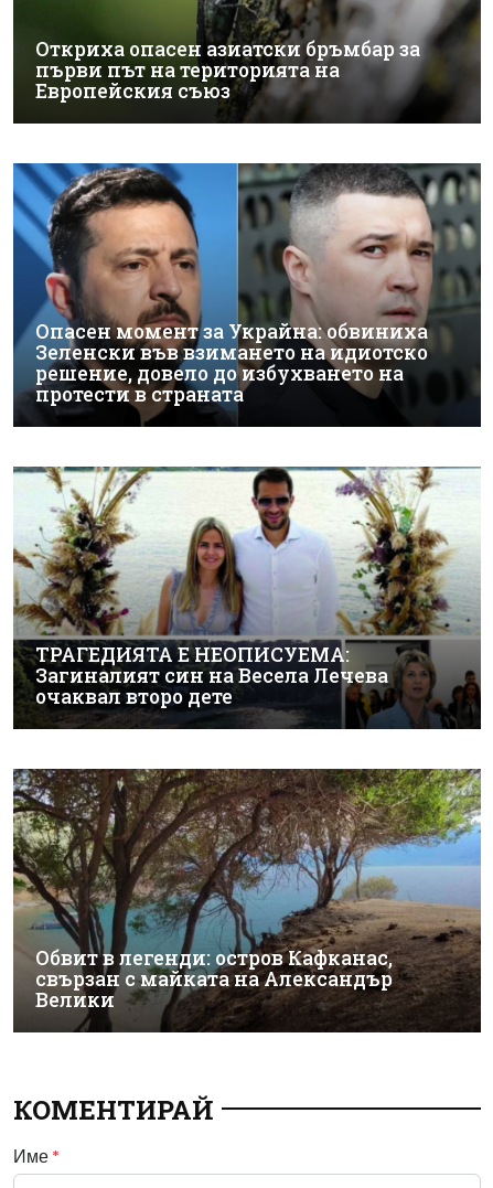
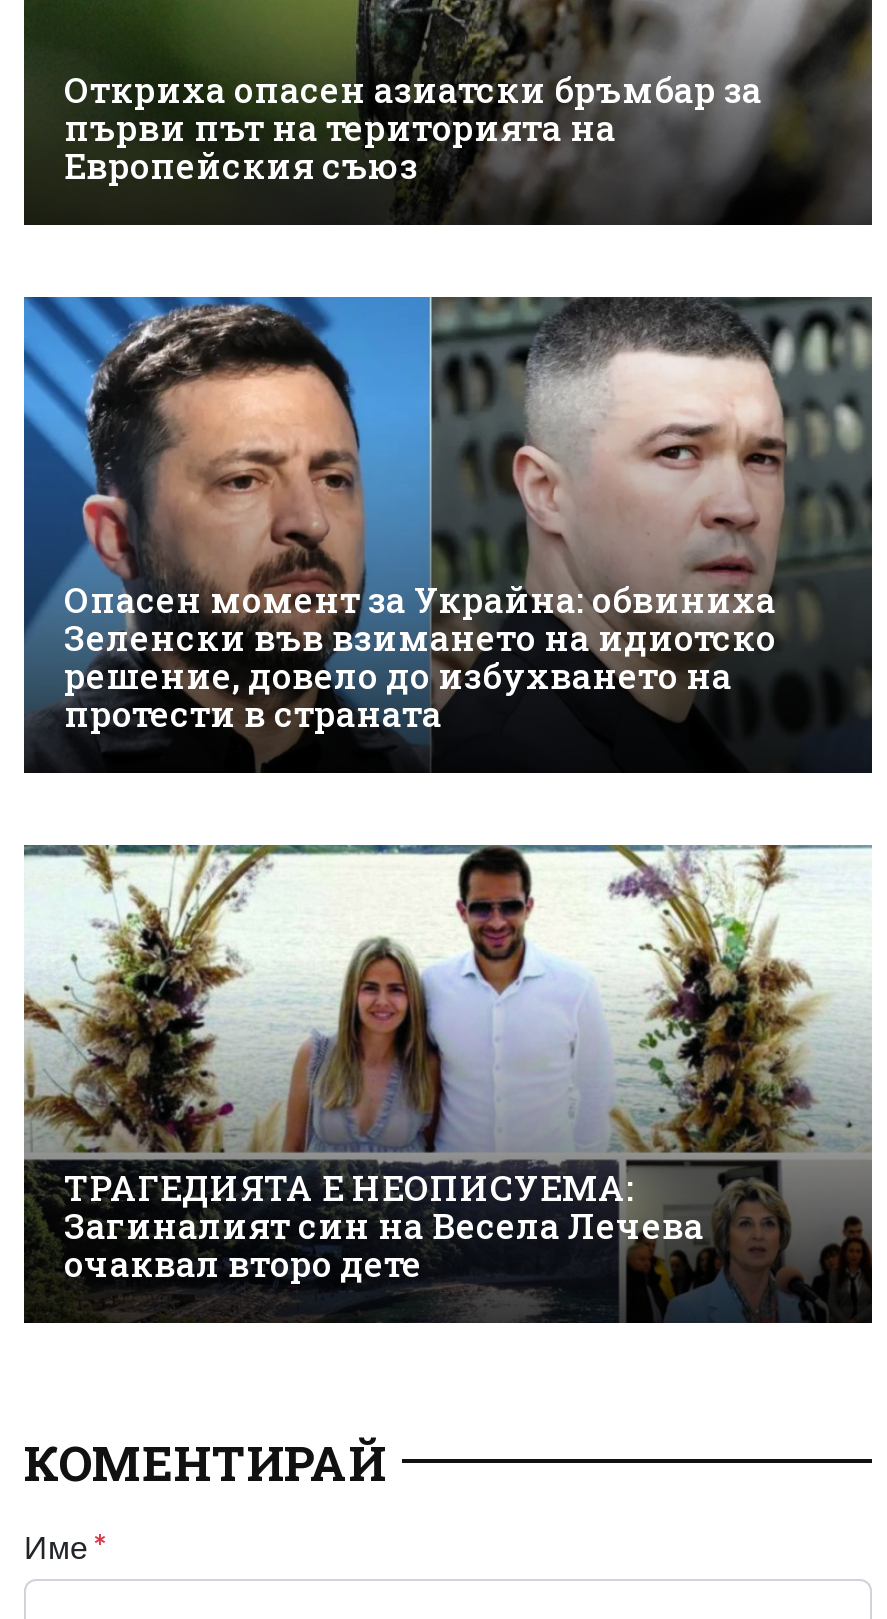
[12,768,482,1031] [image] | Обвит в легенди: остров Кафканас, | свързан с майката на Александър | Велики -> none

